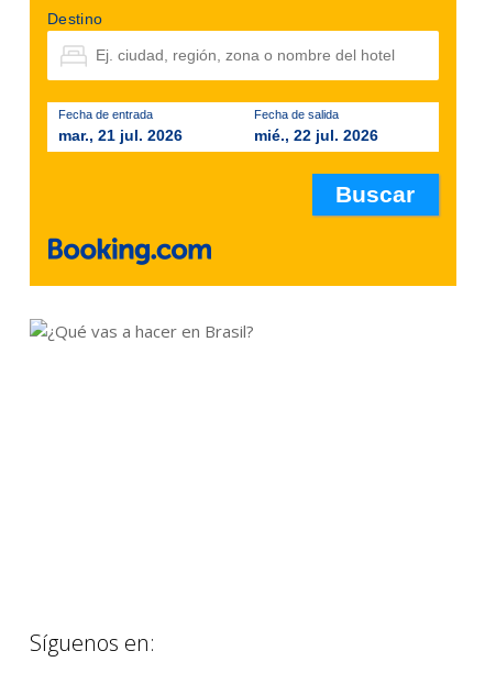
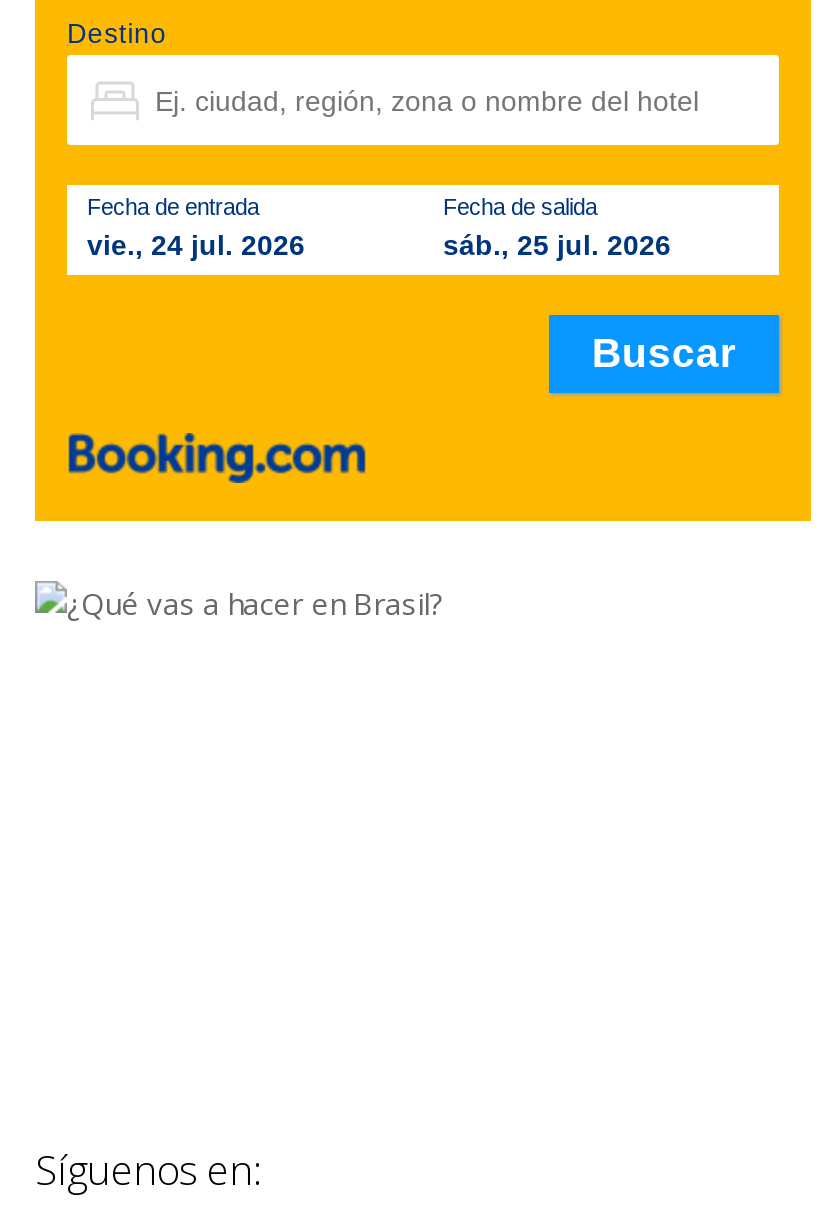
[58,126,183,144] mar., 21 jul. 2026 -> [87,230,305,262] vie., 24 jul. 2026
[254,126,378,144] mié., 22 jul. 2026 -> [443,230,671,262] sáb., 25 jul. 2026

